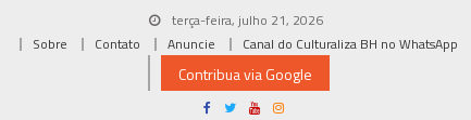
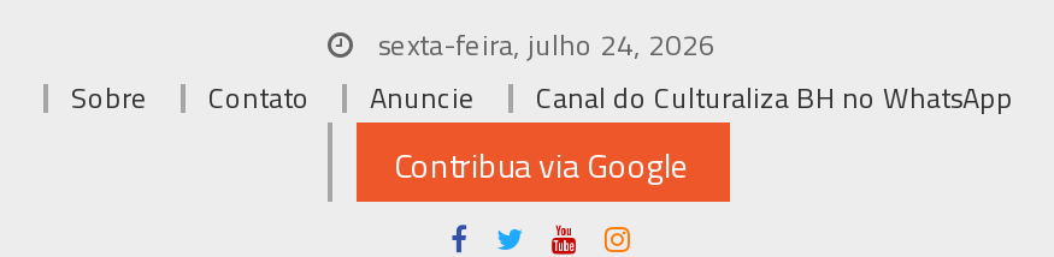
[168,10,323,30] terça-feira, julho 21, 2026 -> [371,22,716,67] sexta-feira, julho 24, 2026

